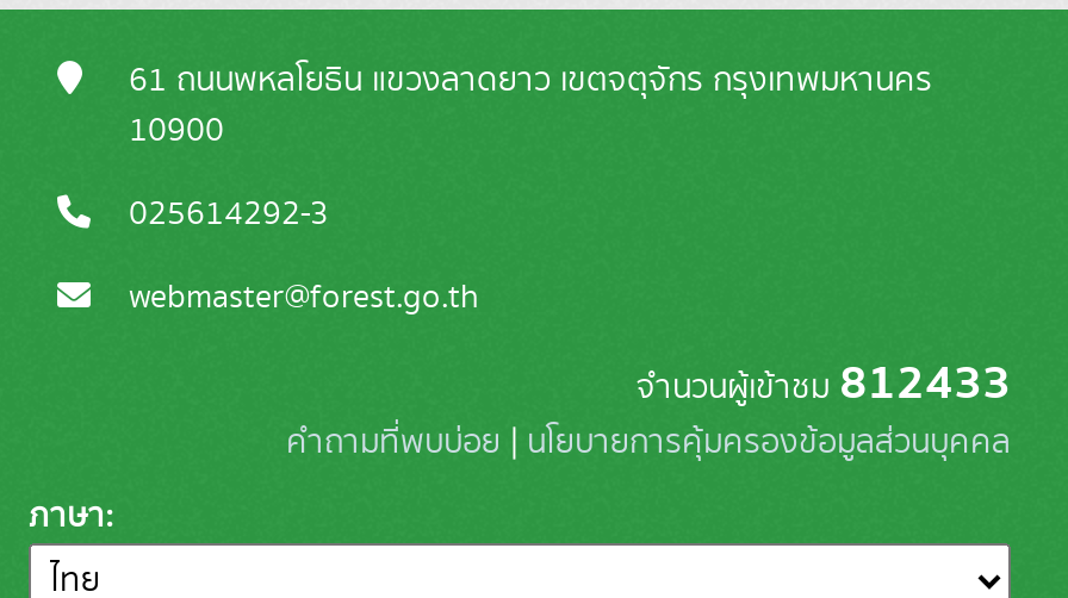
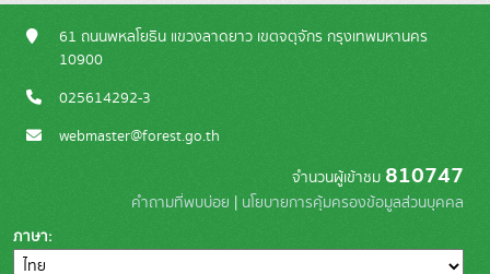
[637,345,1011,422] จำนวนผู้เข้าชม812433 -> [292,158,464,193] จำนวนผู้เข้าชม810747

